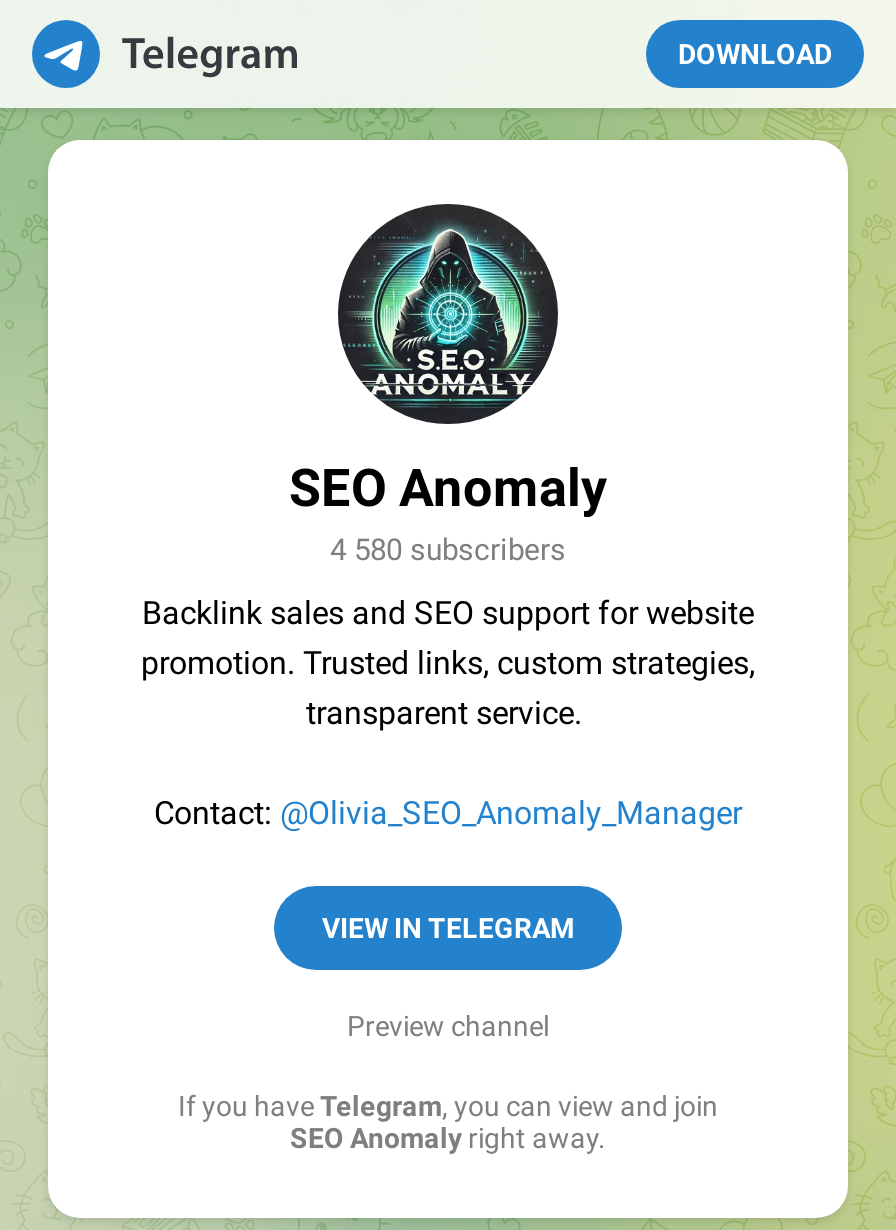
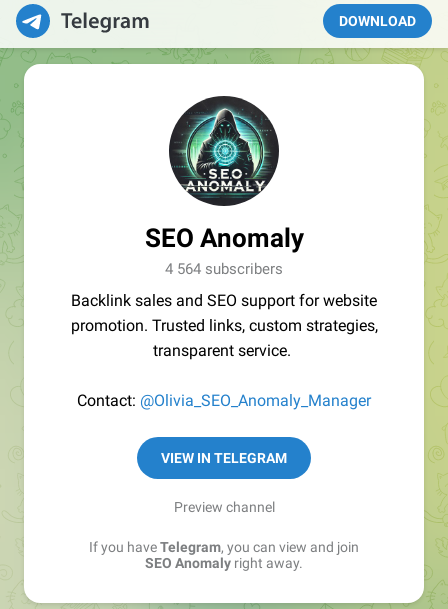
[330,532,566,568] 4 580 subscribers -> [165,260,283,278] 4 564 subscribers

